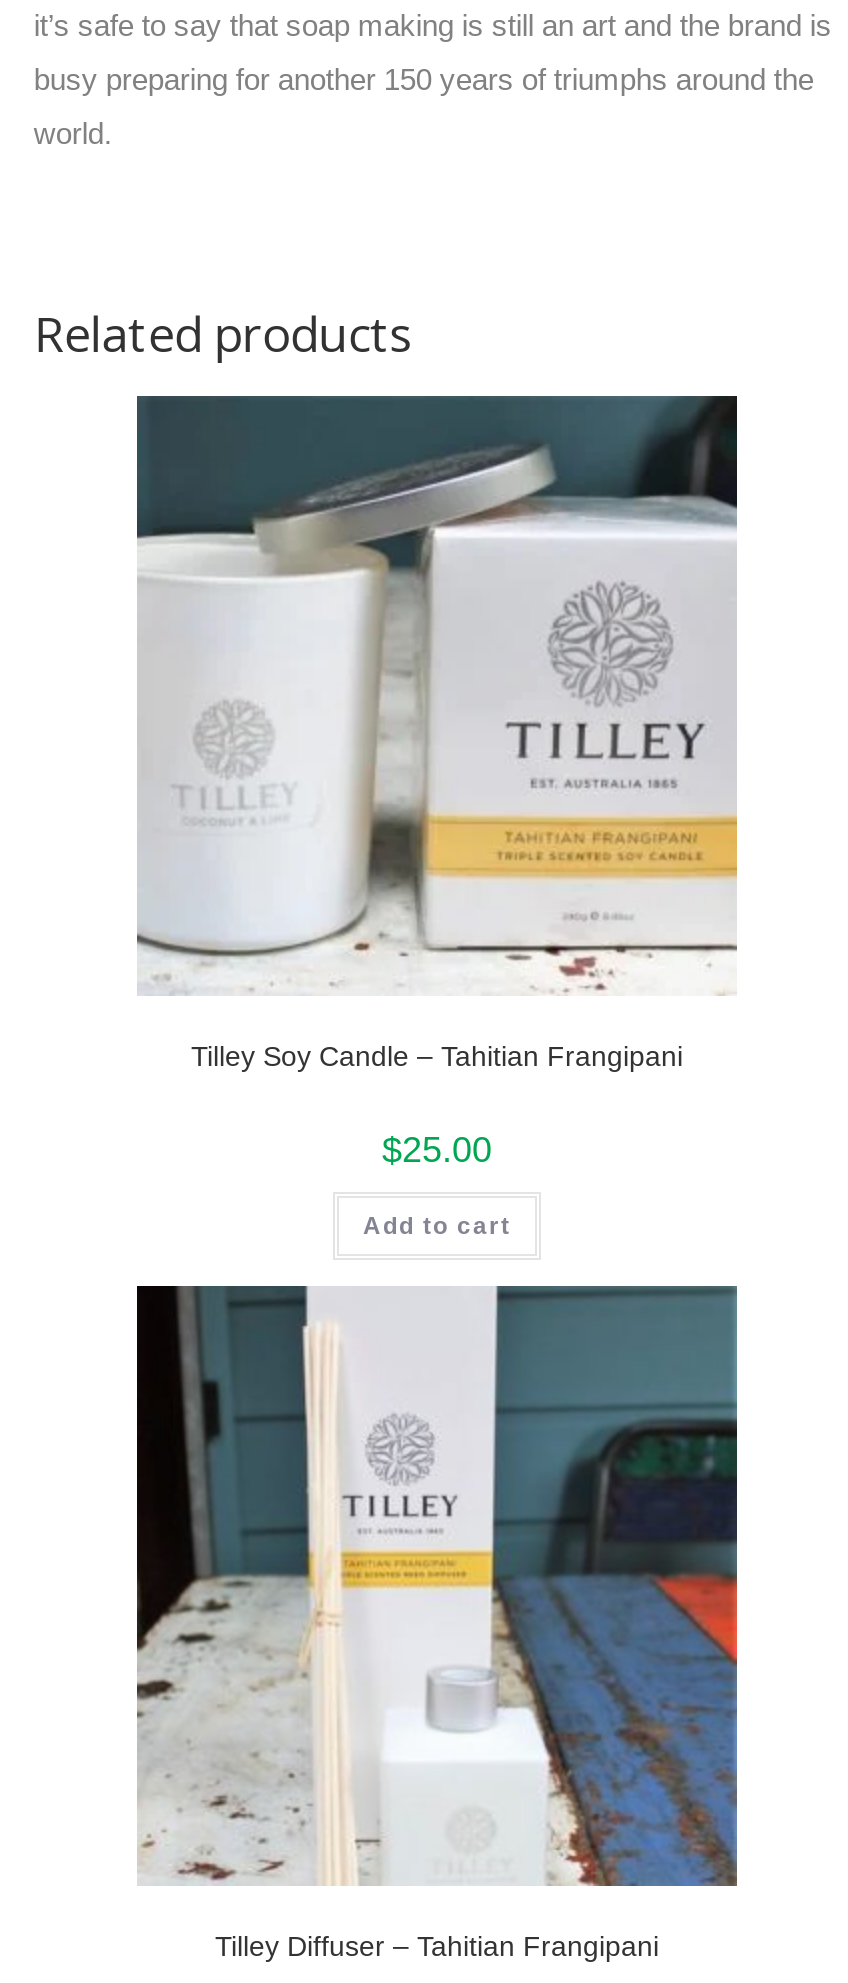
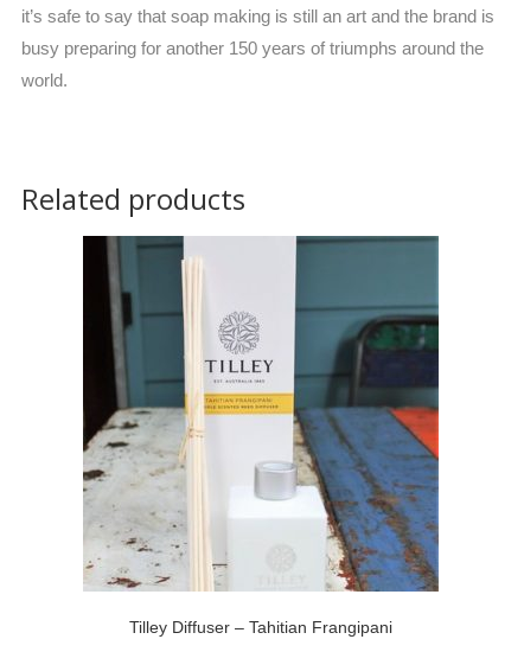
[135,394,739,1240] [image] | Tilley Soy Candle – Tahitian Frangipani | $25.00 | Add to cart -> none

